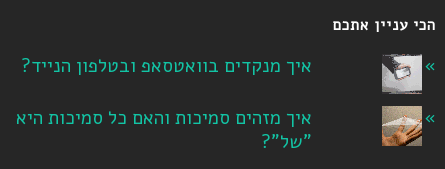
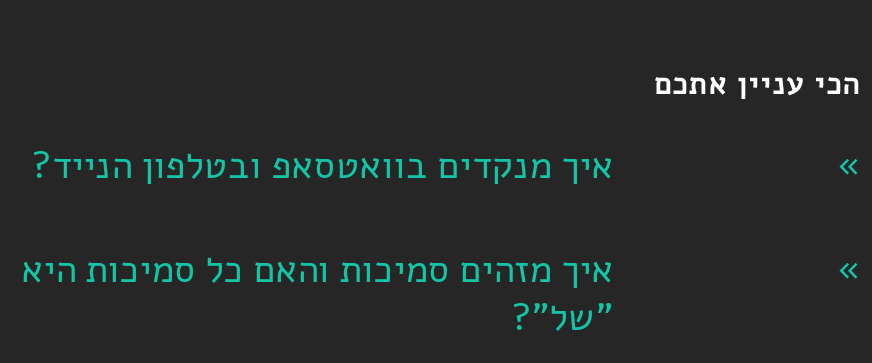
[381,53,423,95] [image] -> none
[381,105,423,147] [image] -> none

